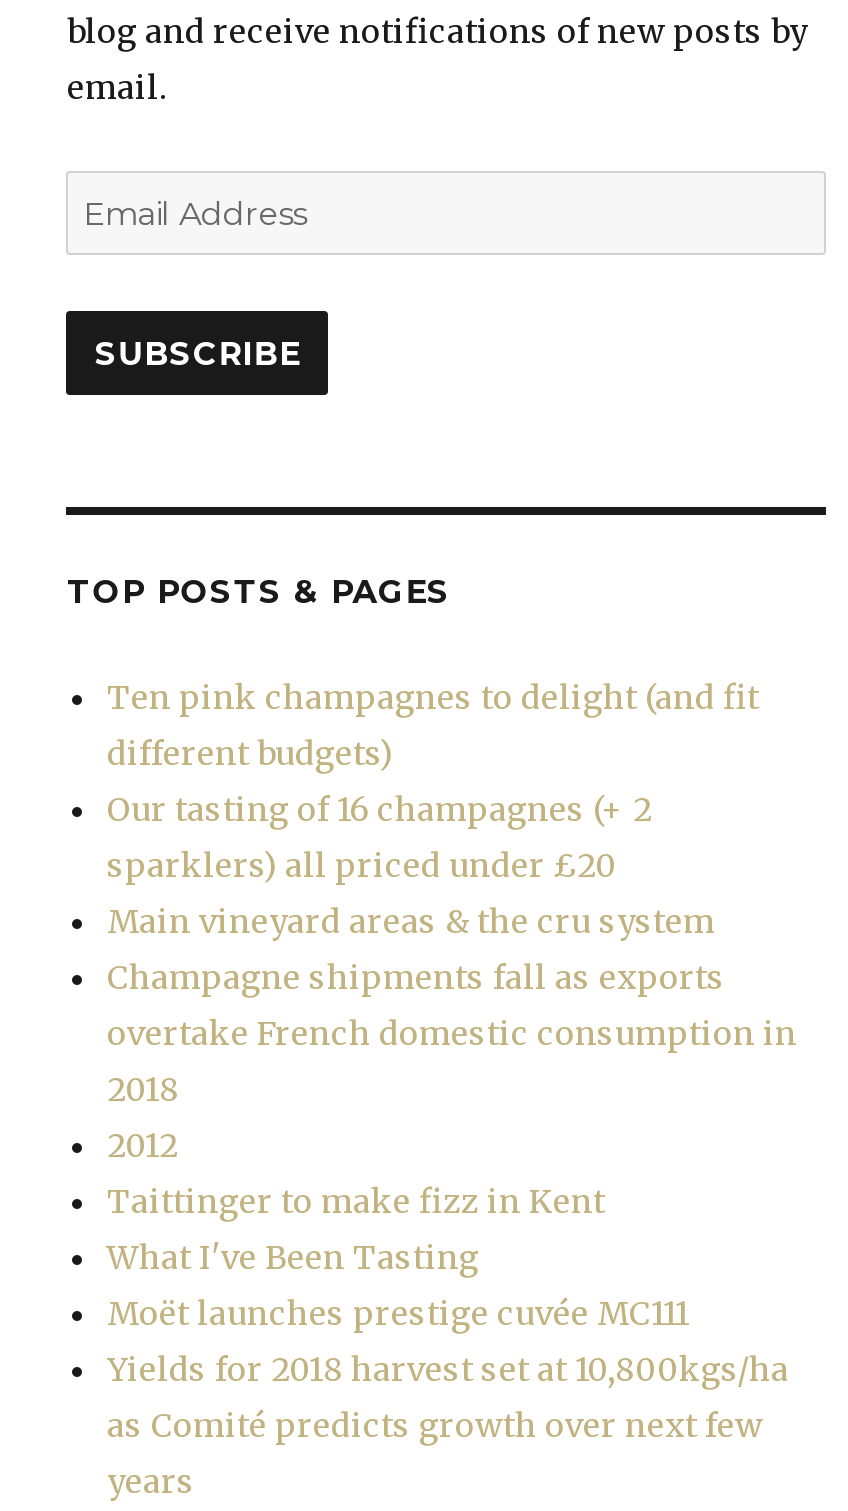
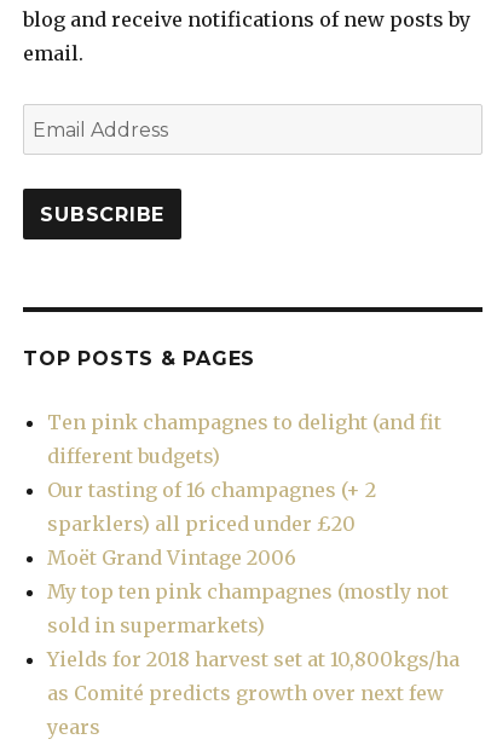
[107,901,797,1333] Main vineyard areas & the cru system | Champagne shipments fall as exports | overtake French domestic consumption in | 2018 | 2012 | Taittinger to make fizz in Kent | What I've Been Tasting | Moët launches prestige cuvée MC111 -> [48,545,449,637] Moët Grand Vintage 2006 | My top ten pink champagnes (mostly not | sold in supermarkets)

